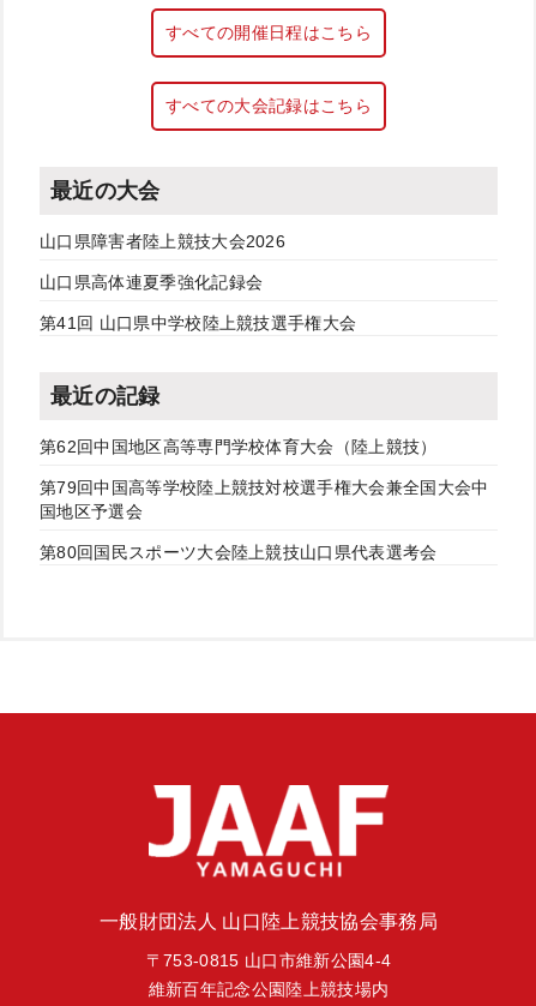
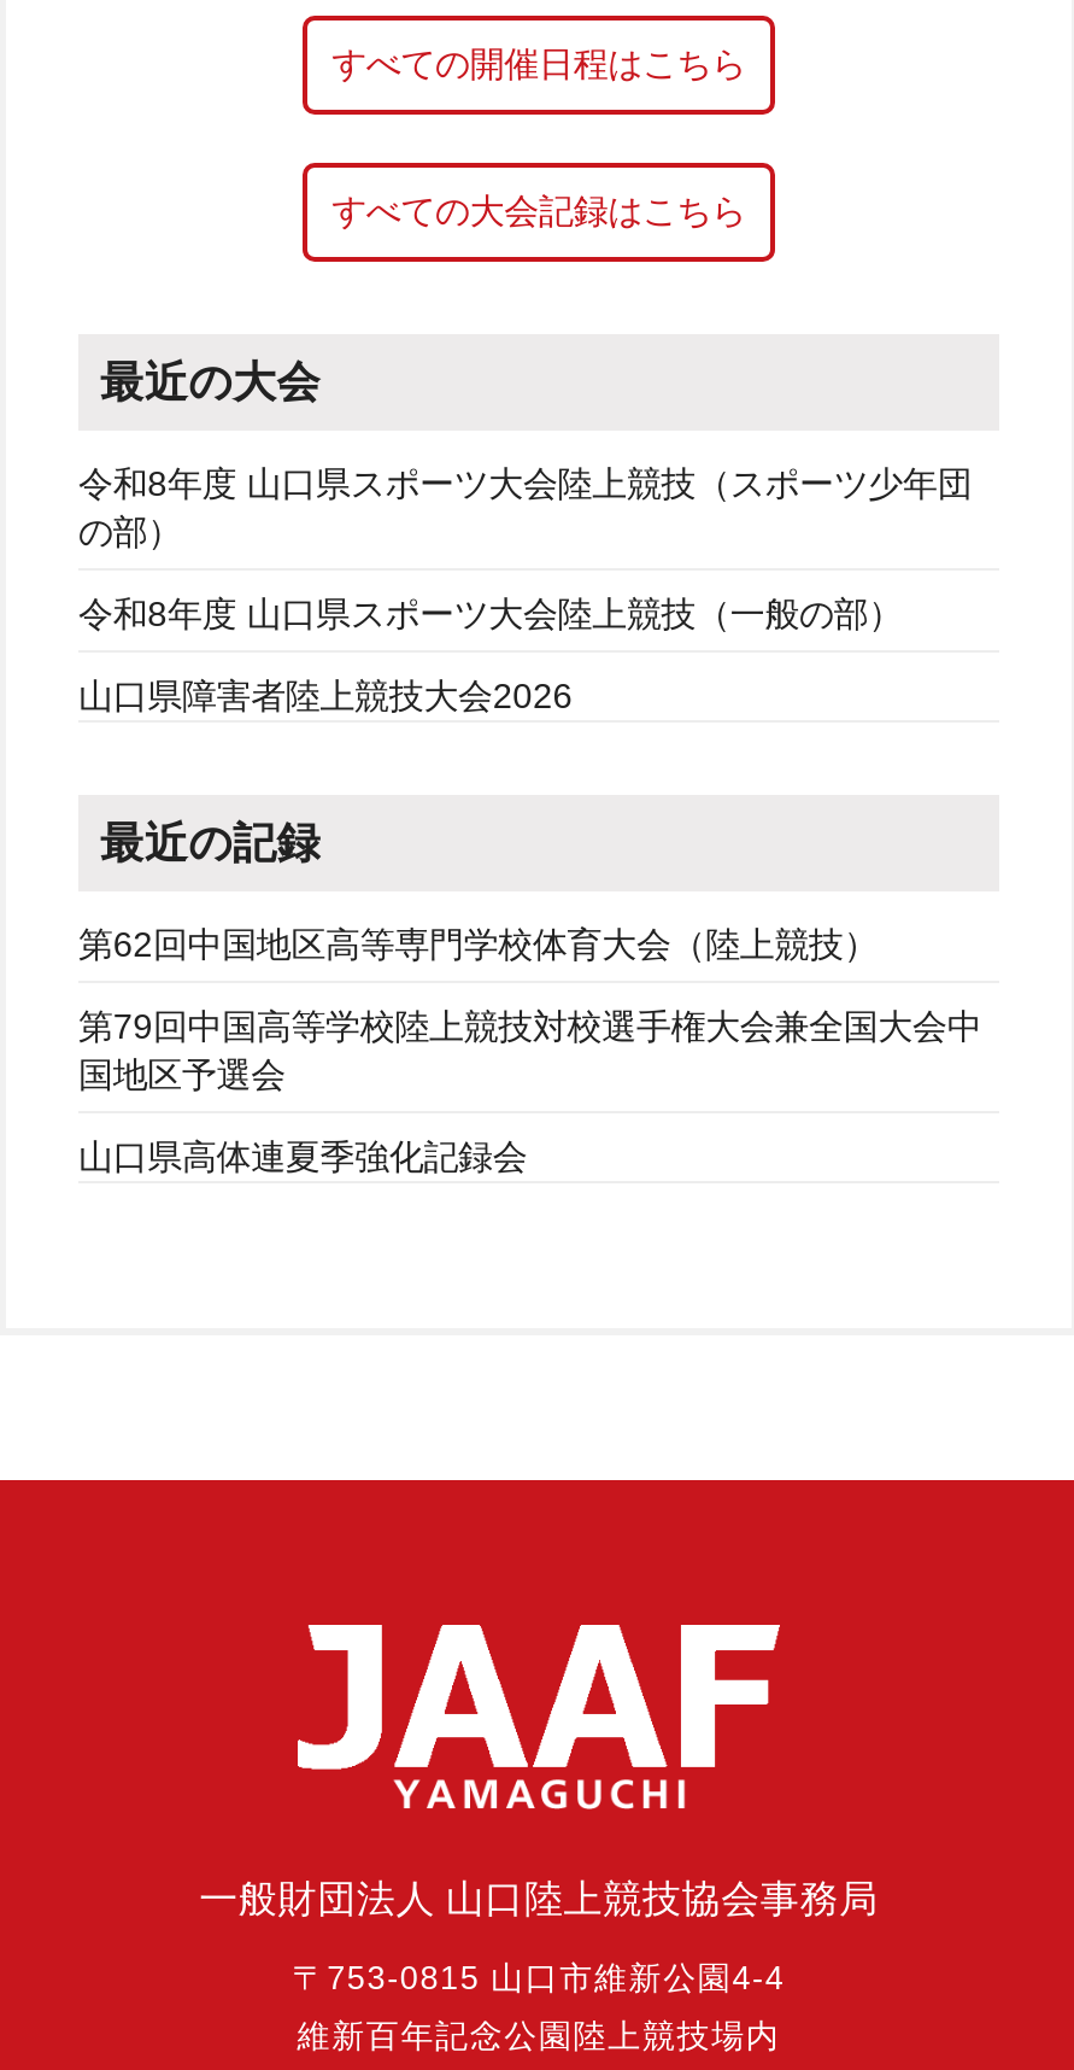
none -> [78,464,972,633] 令和8年度 山口県スポーツ大会陸上競技（スポーツ少年団 | の部） | 令和8年度 山口県スポーツ大会陸上競技（一般の部）
moved [40,232,286,251] -> [78,677,573,715]: 山口県障害者陸上競技大会2026
moved [40,273,263,292] -> [78,1138,527,1176]: 山口県高体連夏季強化記録会
[40,313,357,333] 第41回 山口県中学校陸上競技選手権大会 -> none
[40,543,437,562] 第80回国民スポーツ大会陸上競技山口県代表選考会 -> none

